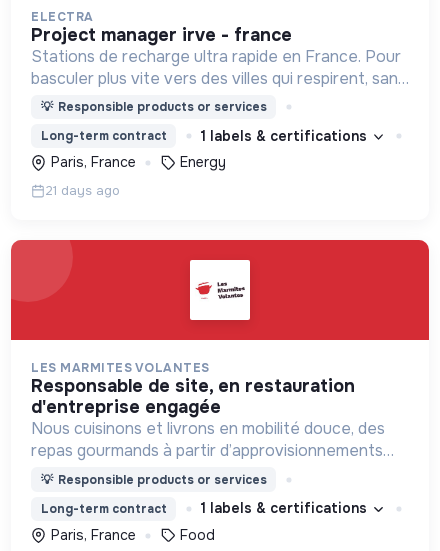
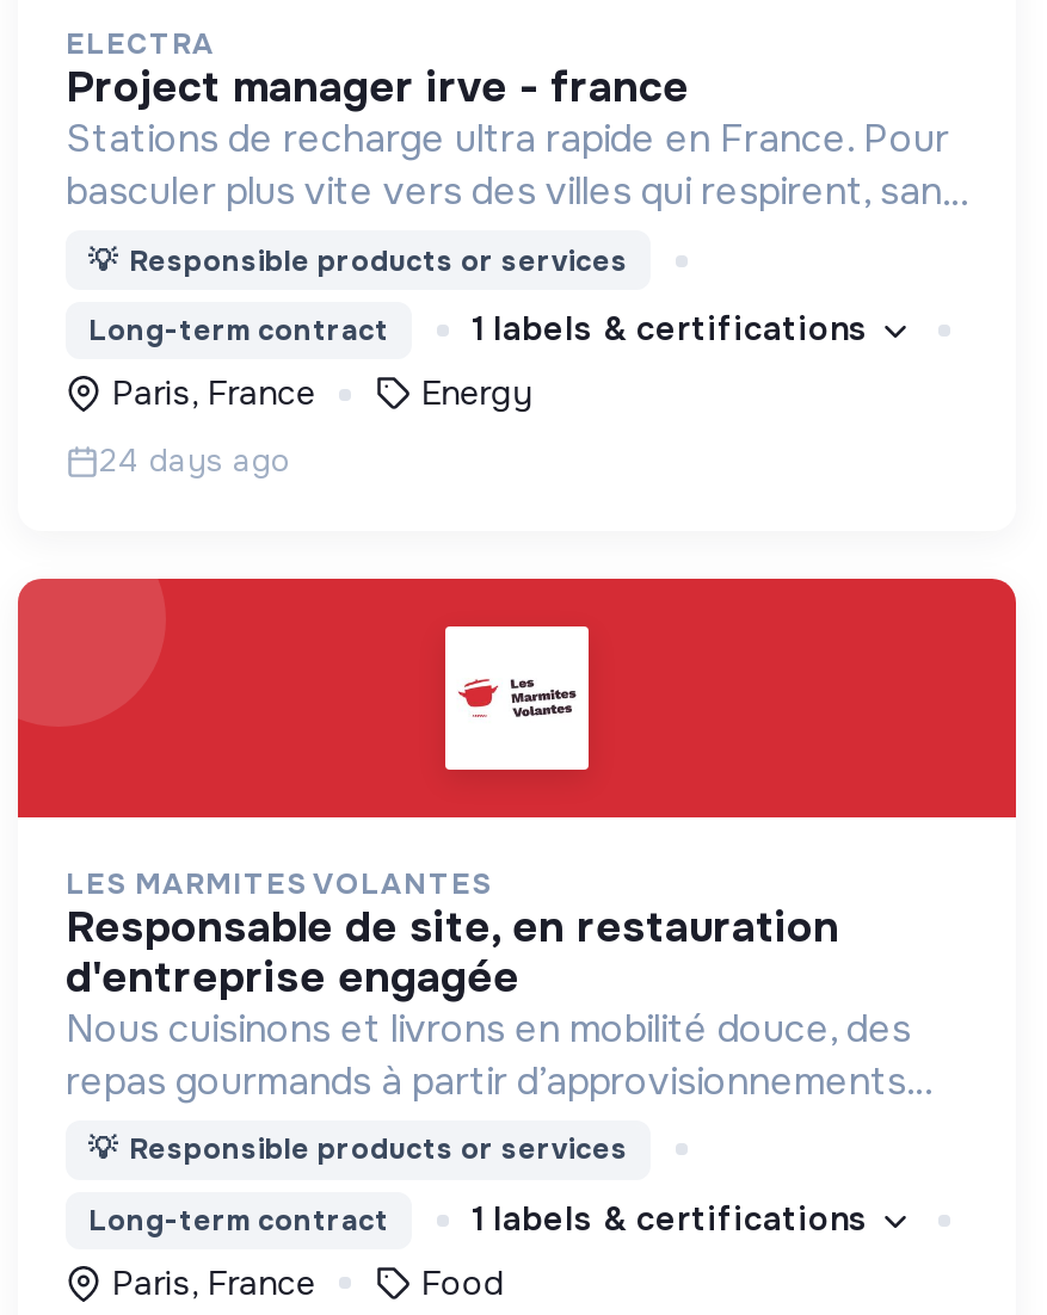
[45,182,120,199] 21 days ago -> [99,441,290,482] 24 days ago

